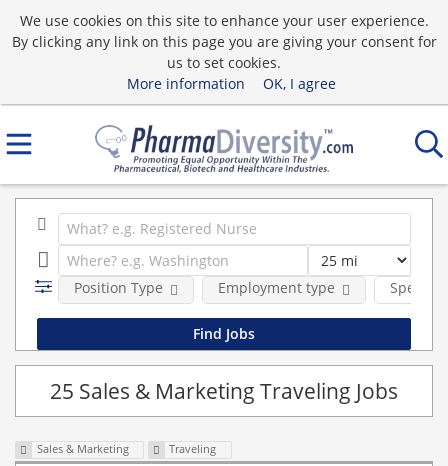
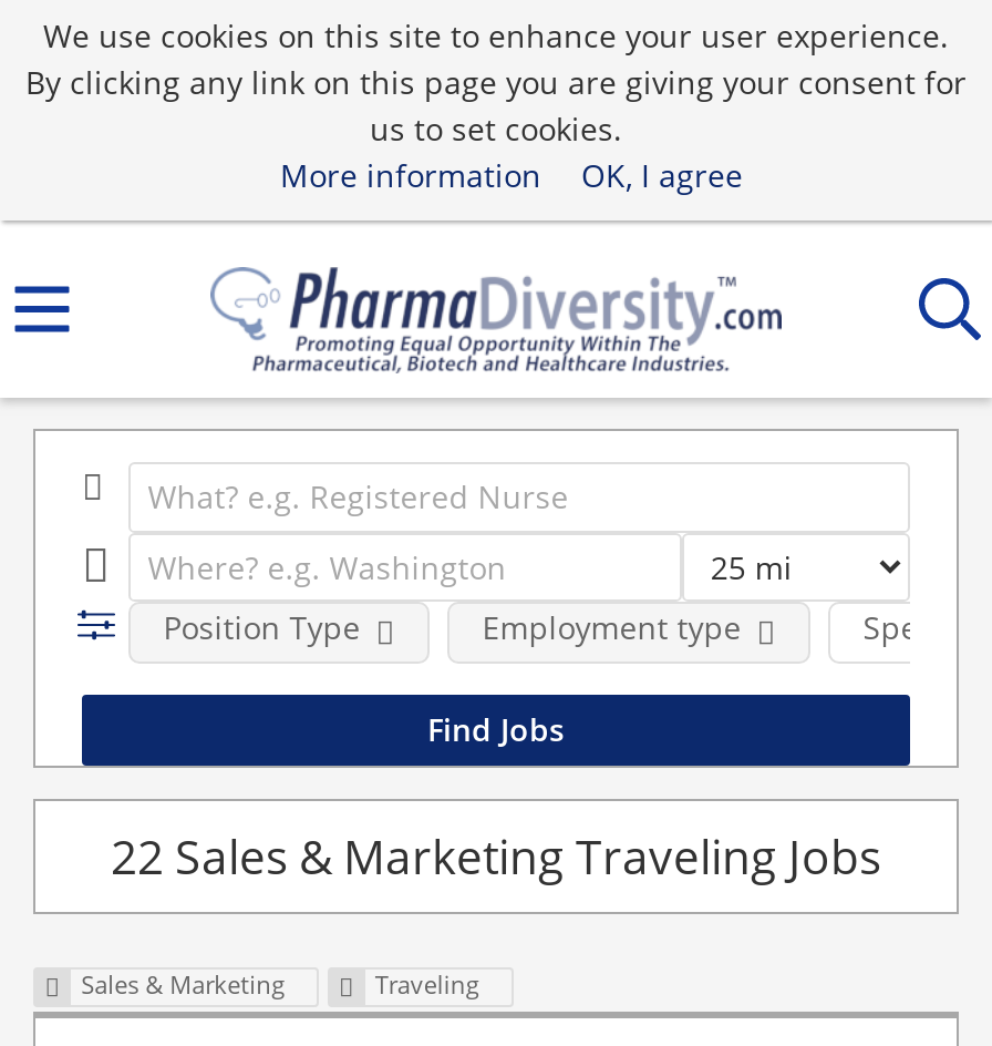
[50,376,398,404] 25 Sales & Marketing Traveling Jobs -> [111,824,881,886] 22 Sales & Marketing Traveling Jobs

